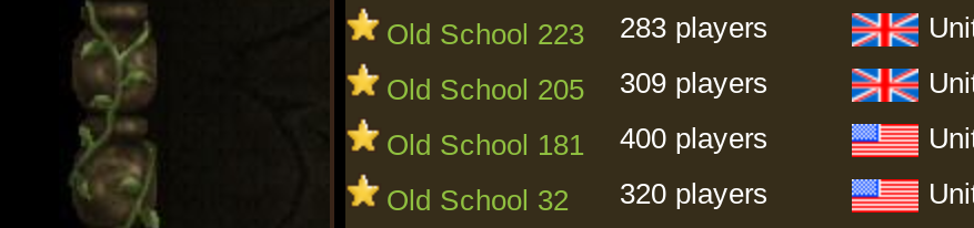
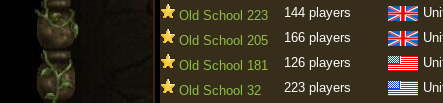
[386,11,769,51] Old School 223 283 players -> [178,5,350,23] Old School 223 144 players
[386,66,769,106] Old School 205 309 players -> [178,30,350,48] Old School 205 166 players
[386,122,769,162] Old School 181 400 players -> [178,55,350,73] Old School 181 126 players
[386,177,769,217] Old School 32 320 players -> [178,80,350,98] Old School 32 223 players

